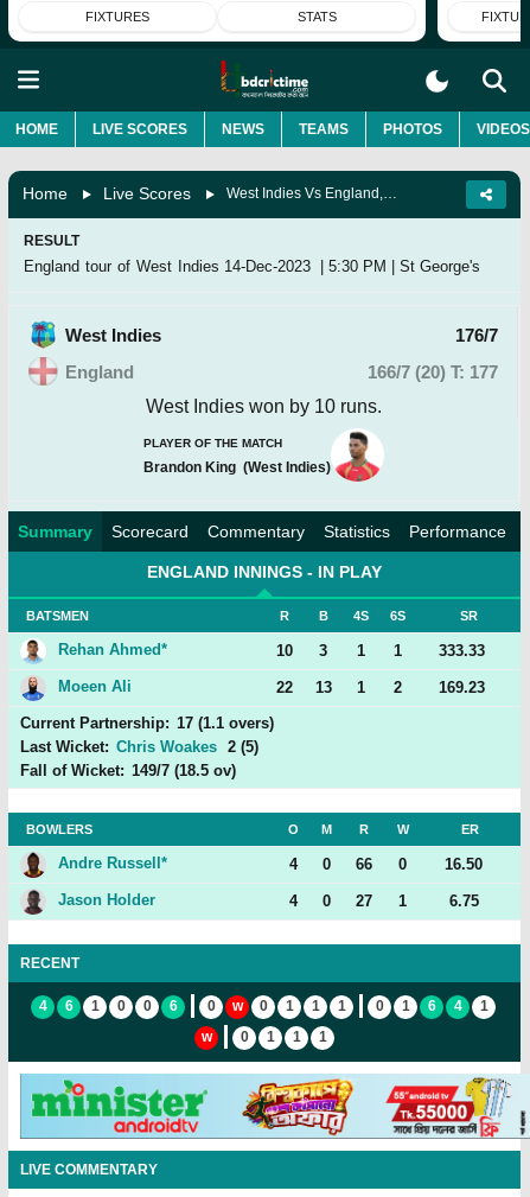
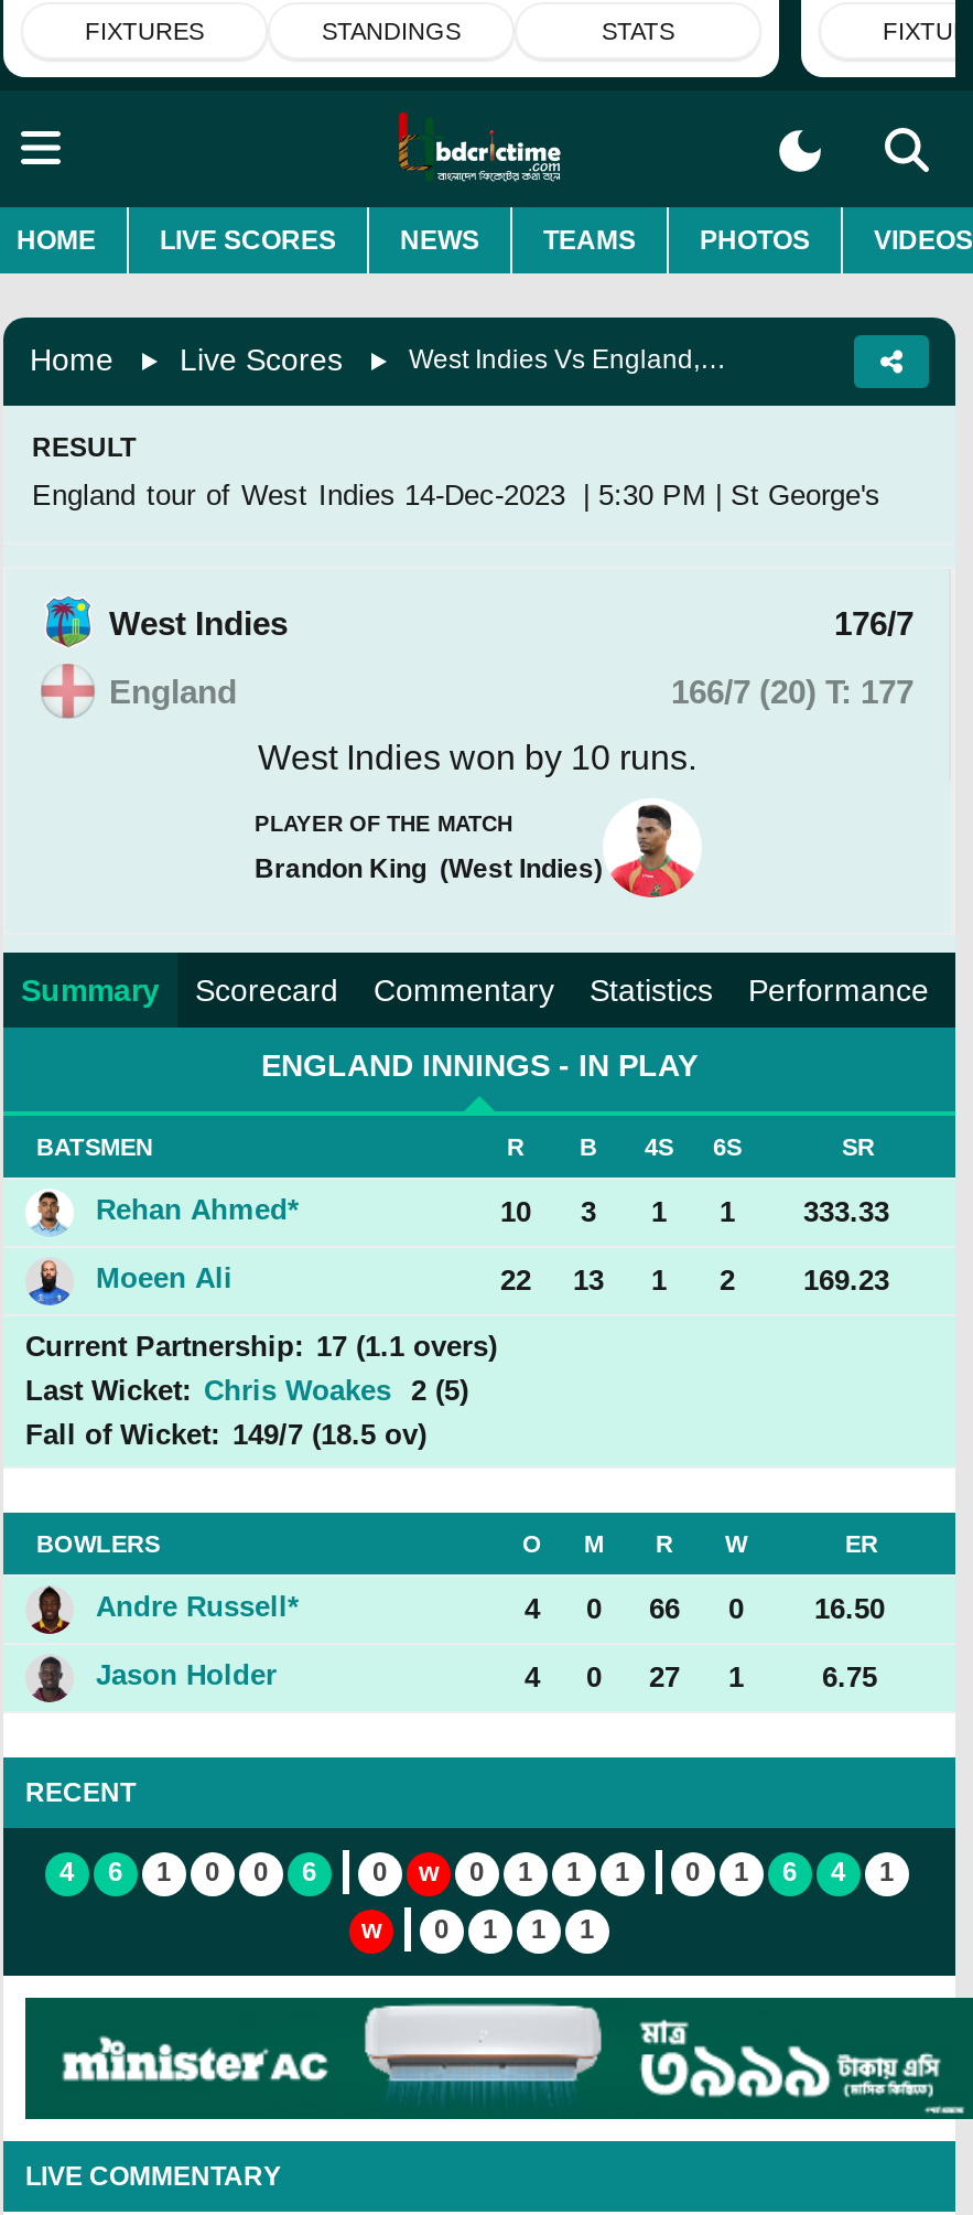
none -> [322,18,461,44] STANDINGS
[21,1074,526,1138] [image] -> [25,1996,966,2119] [image]

